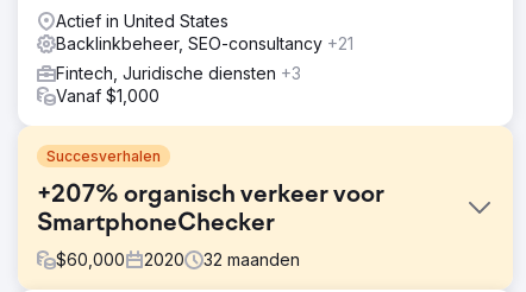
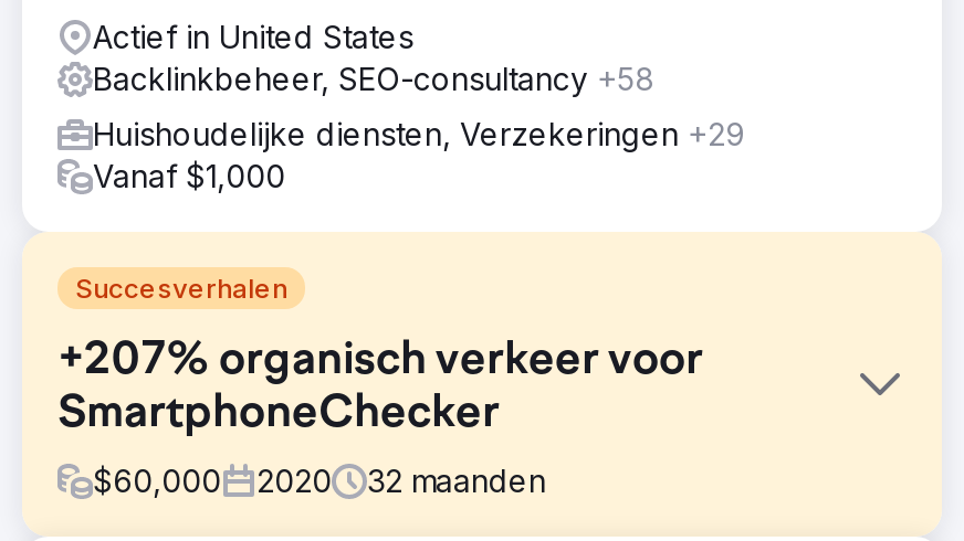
[56,33,353,53] Backlinkbeheer, SEO-consultancy +21 -> [93,60,654,97] Backlinkbeheer, SEO-consultancy +58
[56,63,301,83] Fintech, Juridische diensten +3 -> [93,115,745,152] Huishoudelijke diensten, Verzekeringen +29

